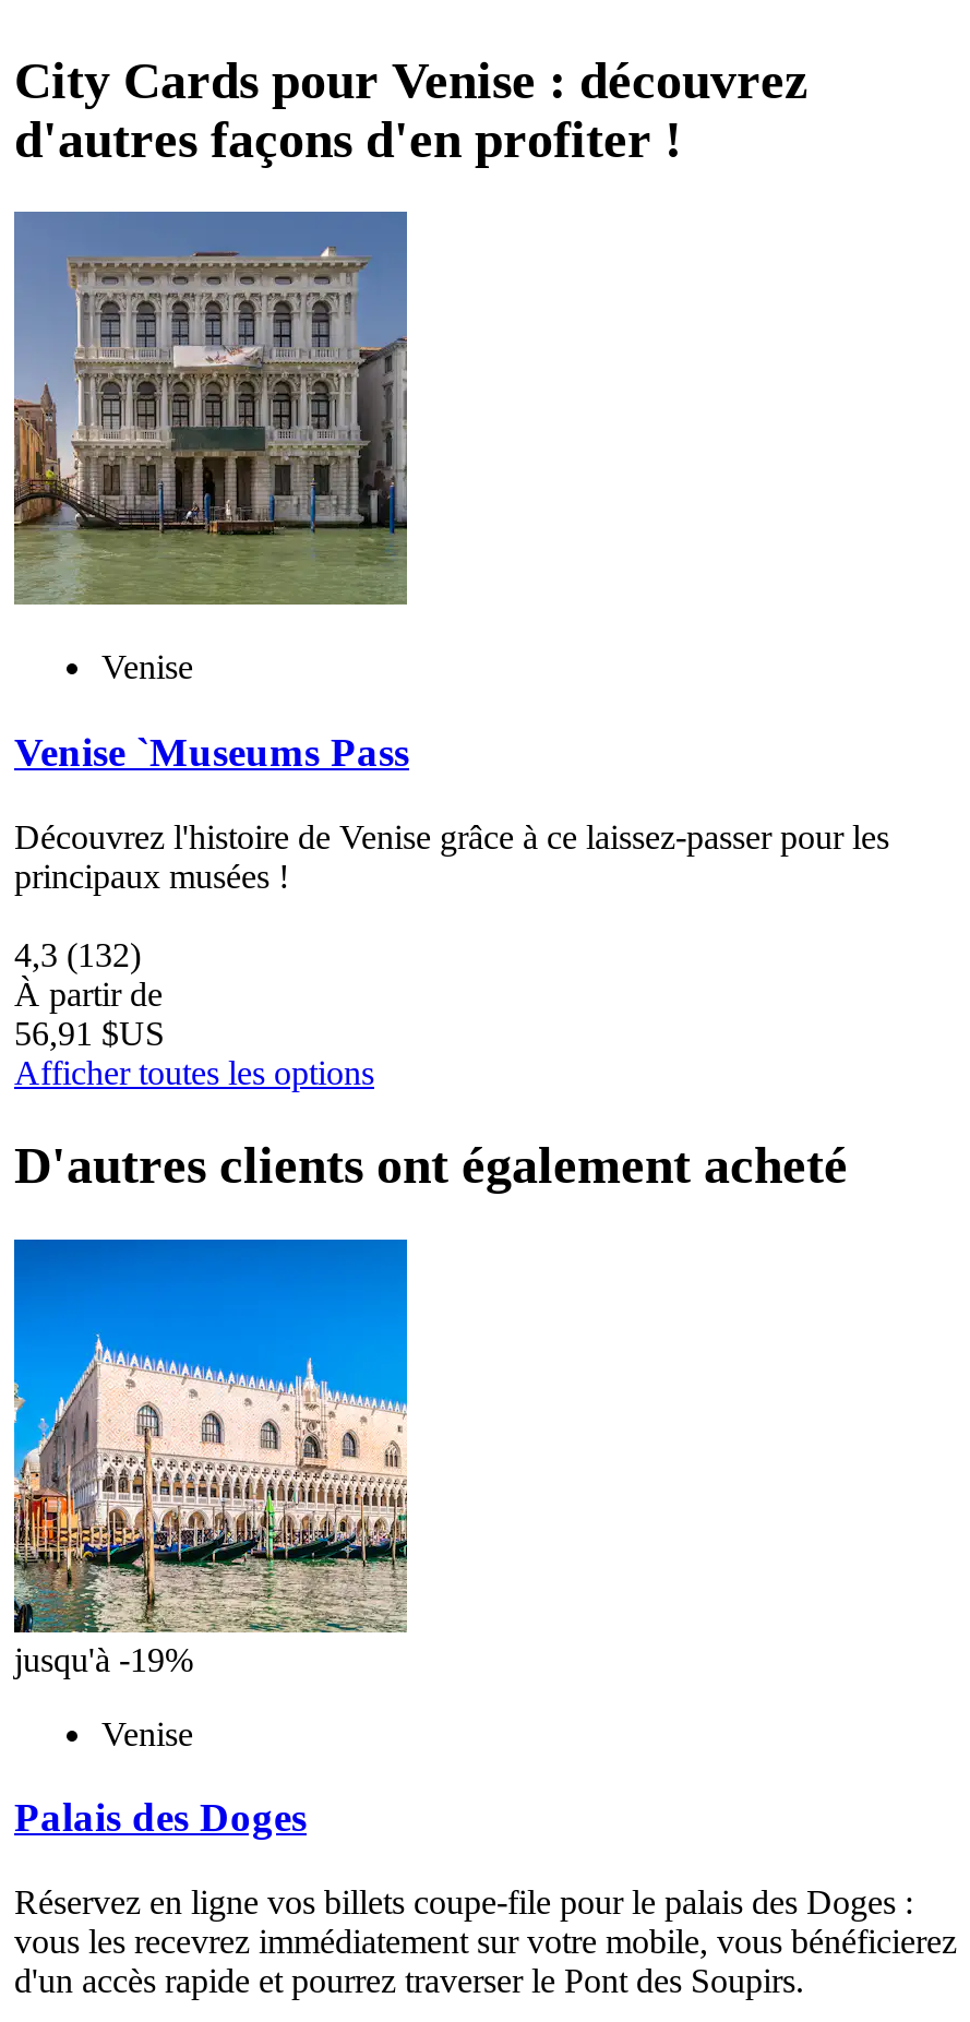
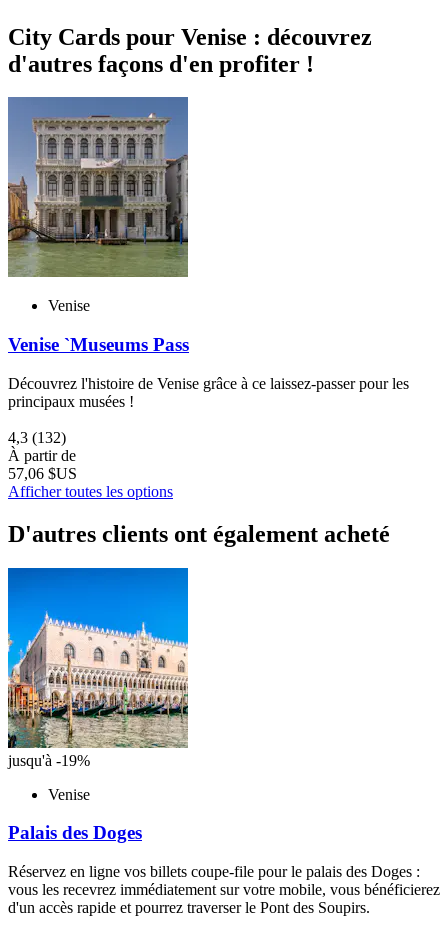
[14,1014,165,1051] 56,91 $US -> [8,465,77,482] 57,06 $US

